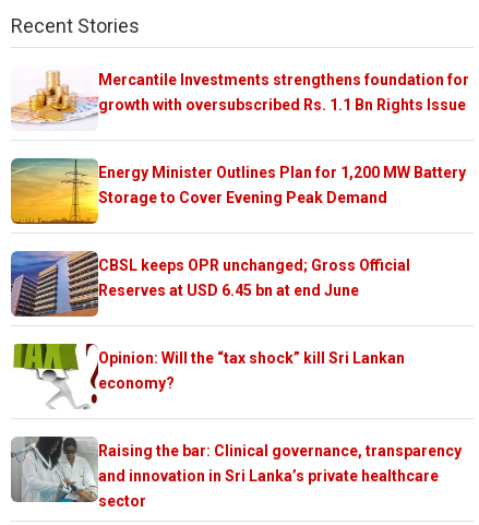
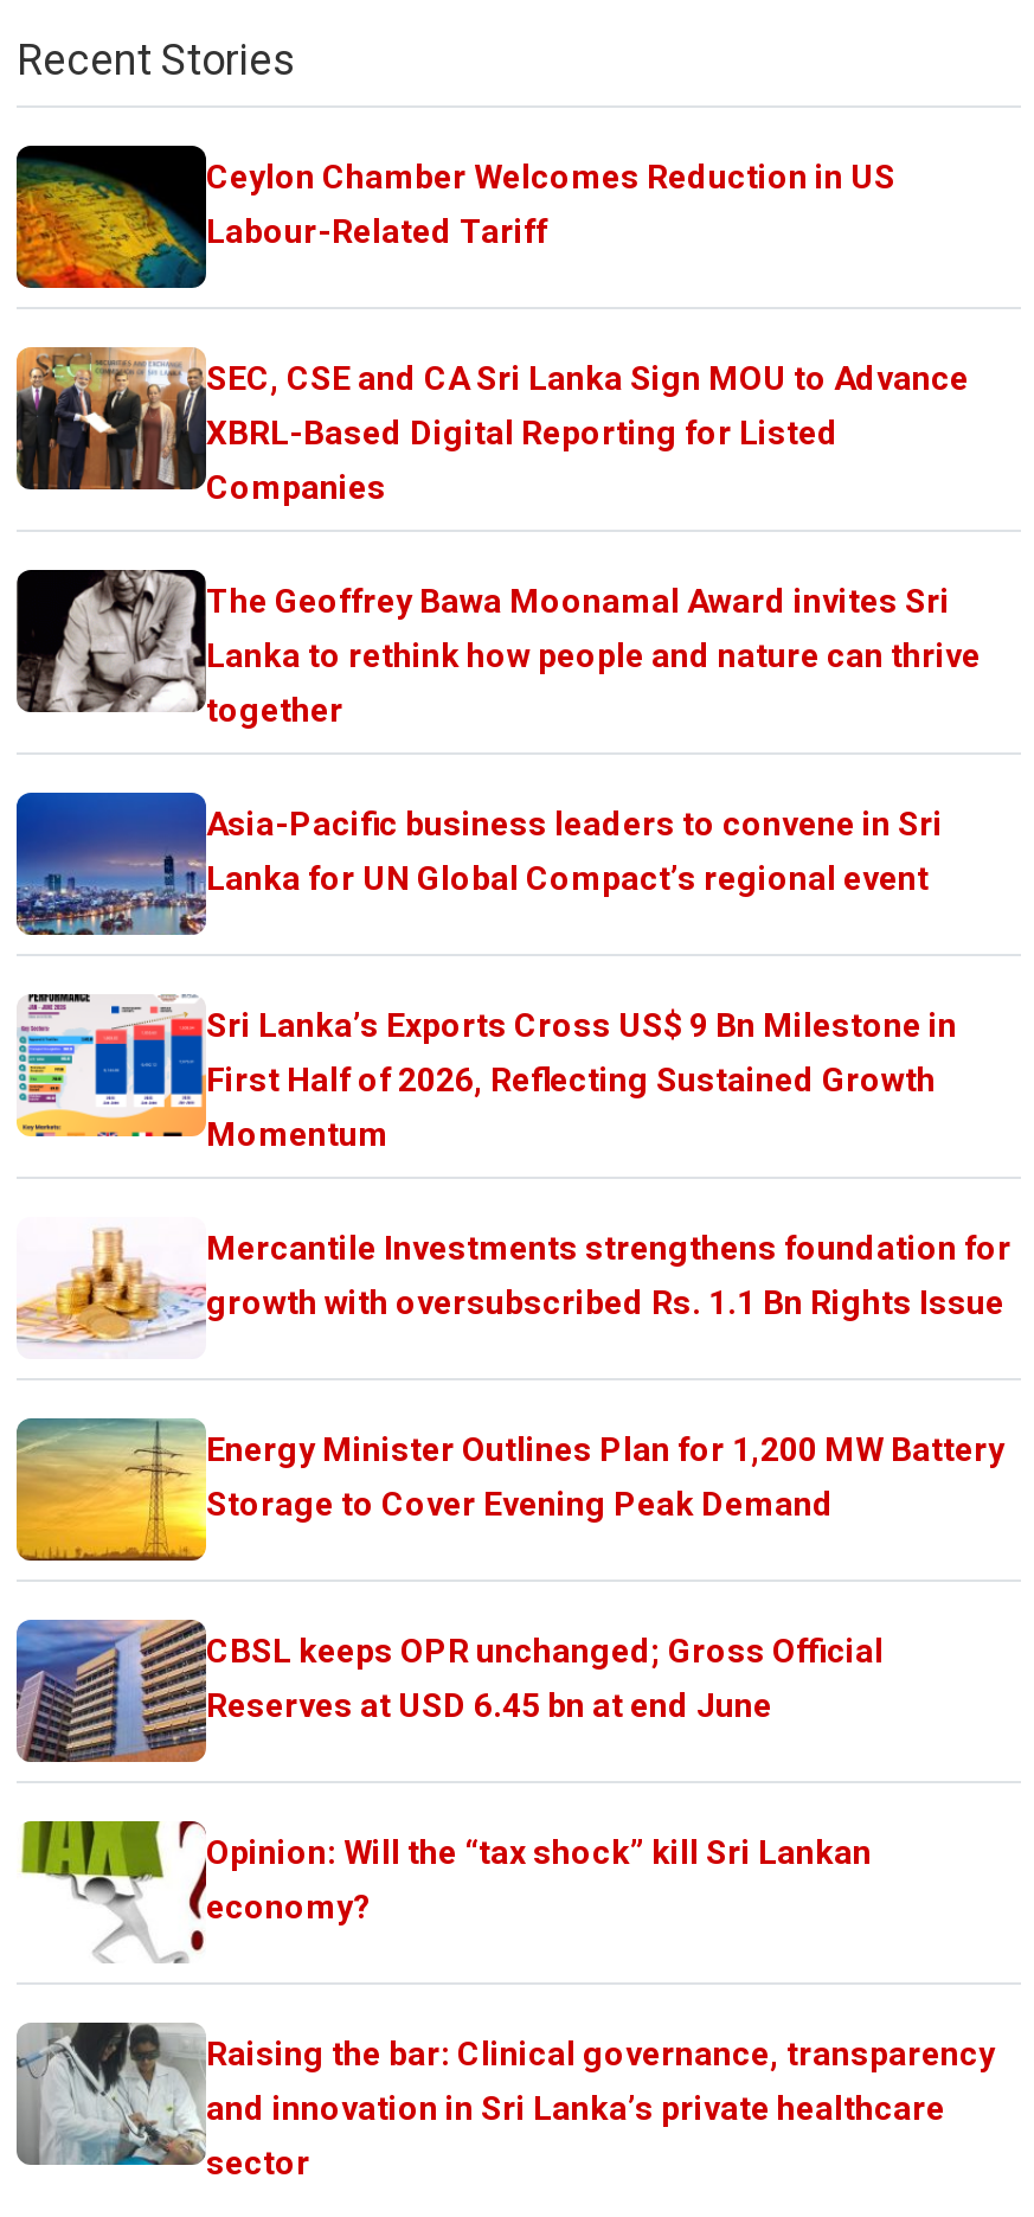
none -> [14,143,895,290] [image] | Ceylon Chamber Welcomes Reduction in US | Labour-Related Tariff
none -> [14,345,981,896] [image] | SEC, CSE and CA Sri Lanka Sign MOU to Advance | XBRL-Based Digital Reporting for Listed | Companies | The Geoffrey Bawa Moonamal Award invites Sri | Lanka to rethink how people and nature can thrive | together | Asia-Pacific business leaders to convene in Sri | Lanka for UN Global Compact’s regional event
none -> [14,790,957,1152] [image] | Sri Lanka’s Exports Cross US$ 9 Bn Milestone in | First Half of 2026, Reflecting Sustained Growth | Momentum
none -> [14,568,173,715] [image]
none -> [14,992,173,1139] [image]

